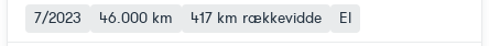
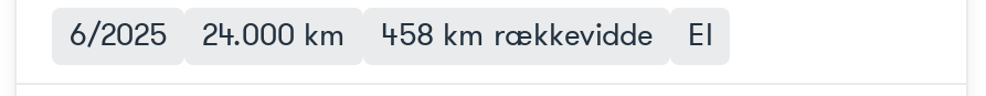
[34,8,322,28] 7/2023 | 46.000 km | 417 km rækkevidde -> [70,14,653,56] 6/2025 | 24.000 km | 458 km rækkevidde

